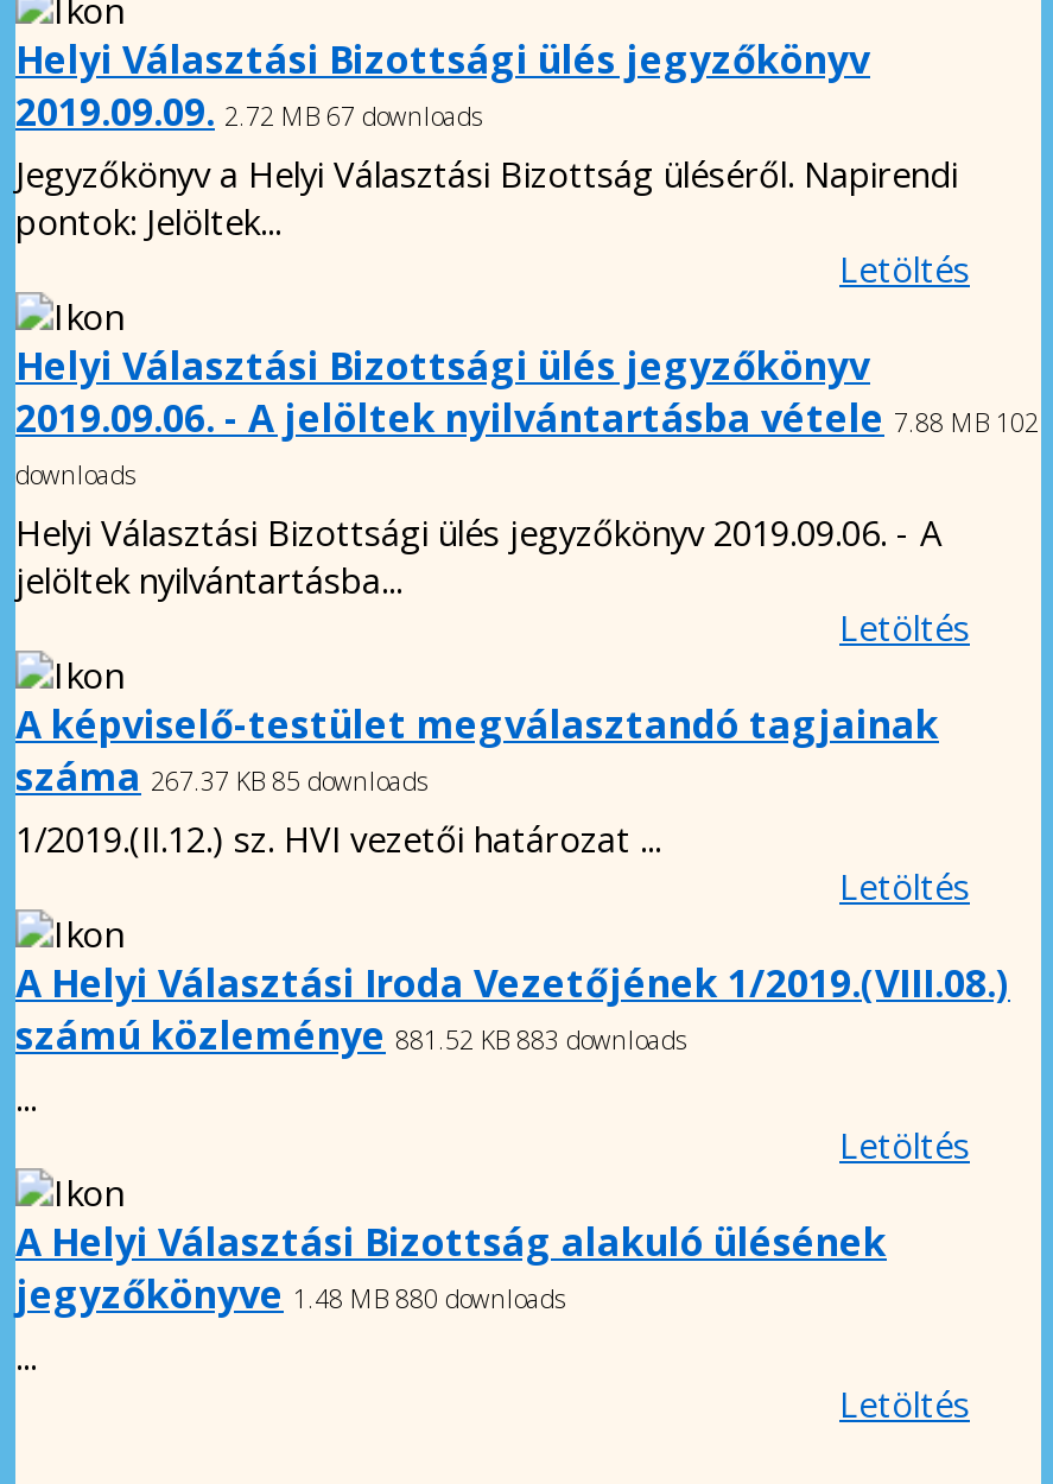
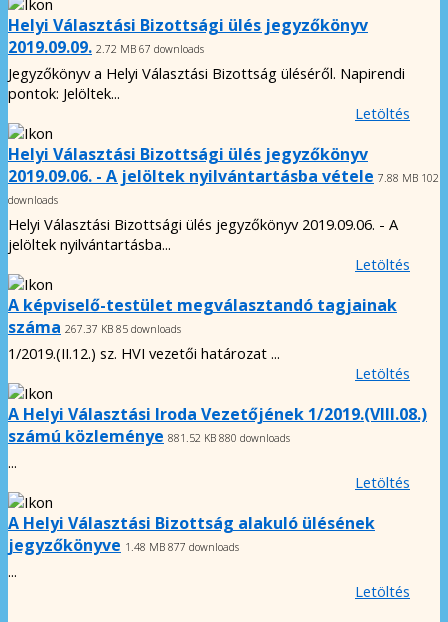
[15,1010,685,1062] számú közleménye 881.52 KB883 downloads -> [8,425,290,447] számú közleménye 881.52 KB880 downloads
[15,1269,564,1321] jegyzőkönyve 1.48 MB880 downloads -> [8,534,239,556] jegyzőkönyve 1.48 MB877 downloads

